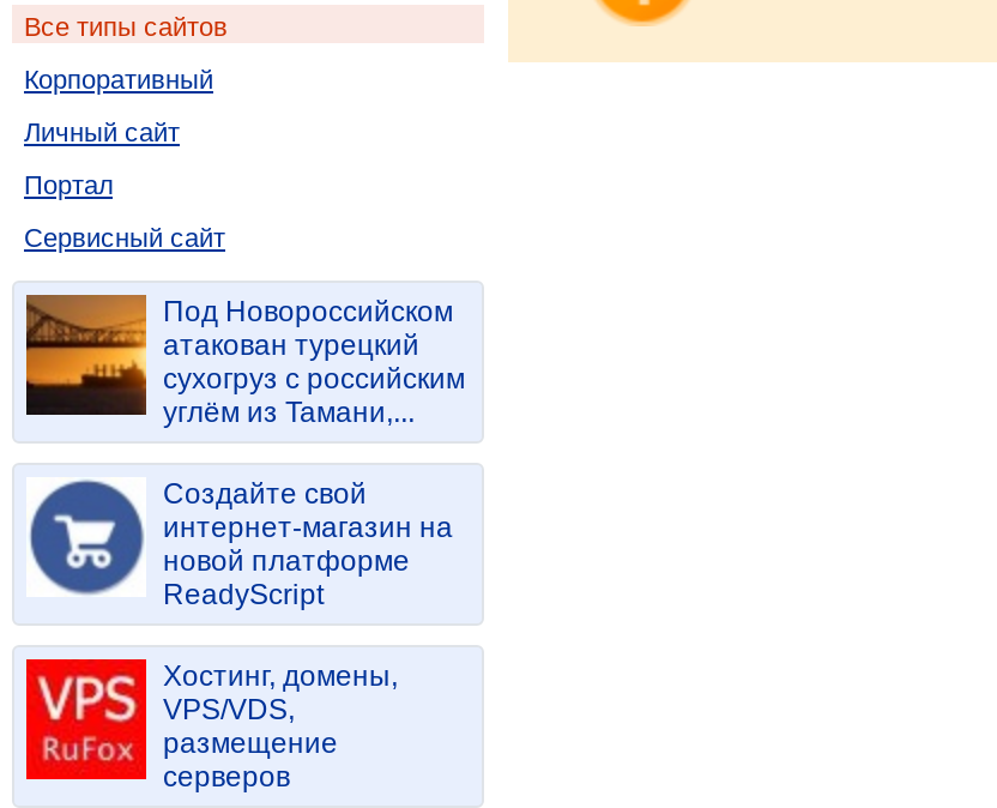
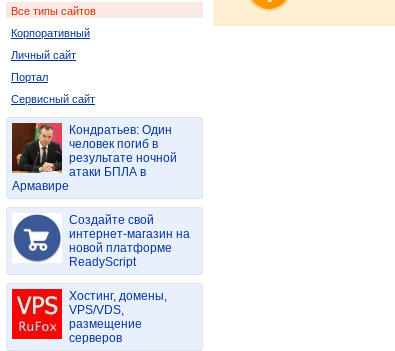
[24,295,465,429] [image] | Под Новороссийском | атакован турецкий | сухогруз с российским | углём из Тамани,... -> [12,123,177,193] [image] | Кондратьев: Один | человек погиб в | результате ночной | атаки БПЛА в | Армавире

